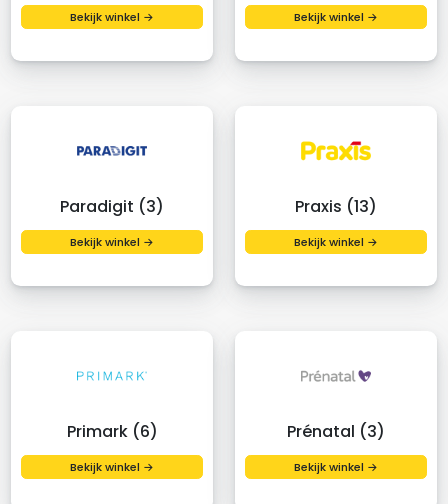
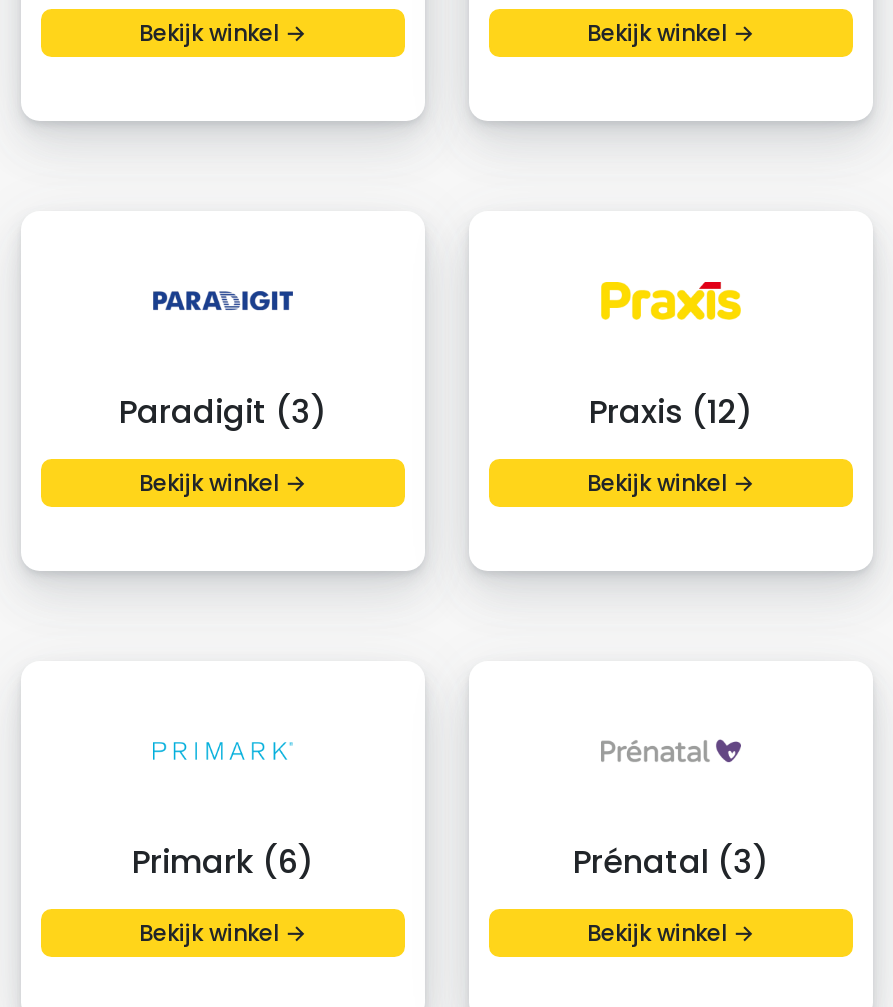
[295,194,377,217] Praxis (13) -> [589,388,753,434] Praxis (12)

